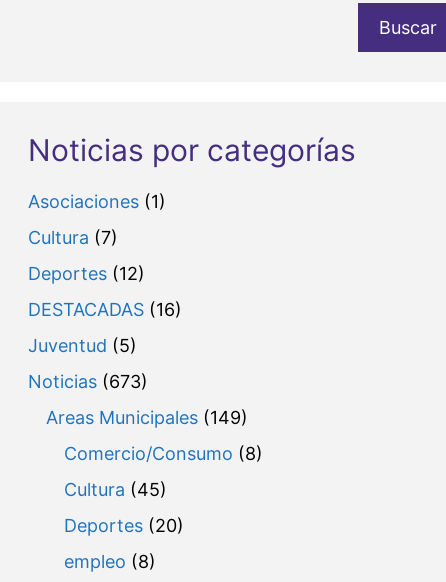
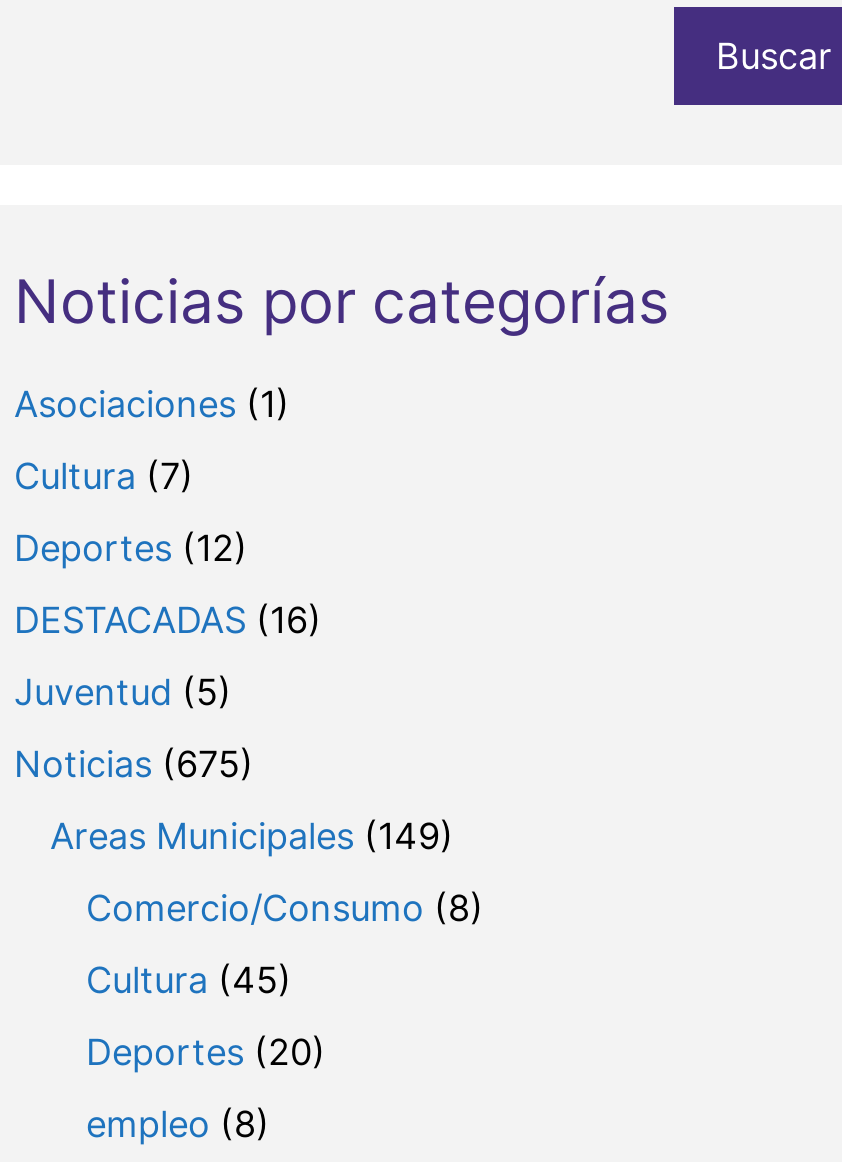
[28,371,148,392] Noticias (673) -> [14,743,254,785] Noticias (675)

